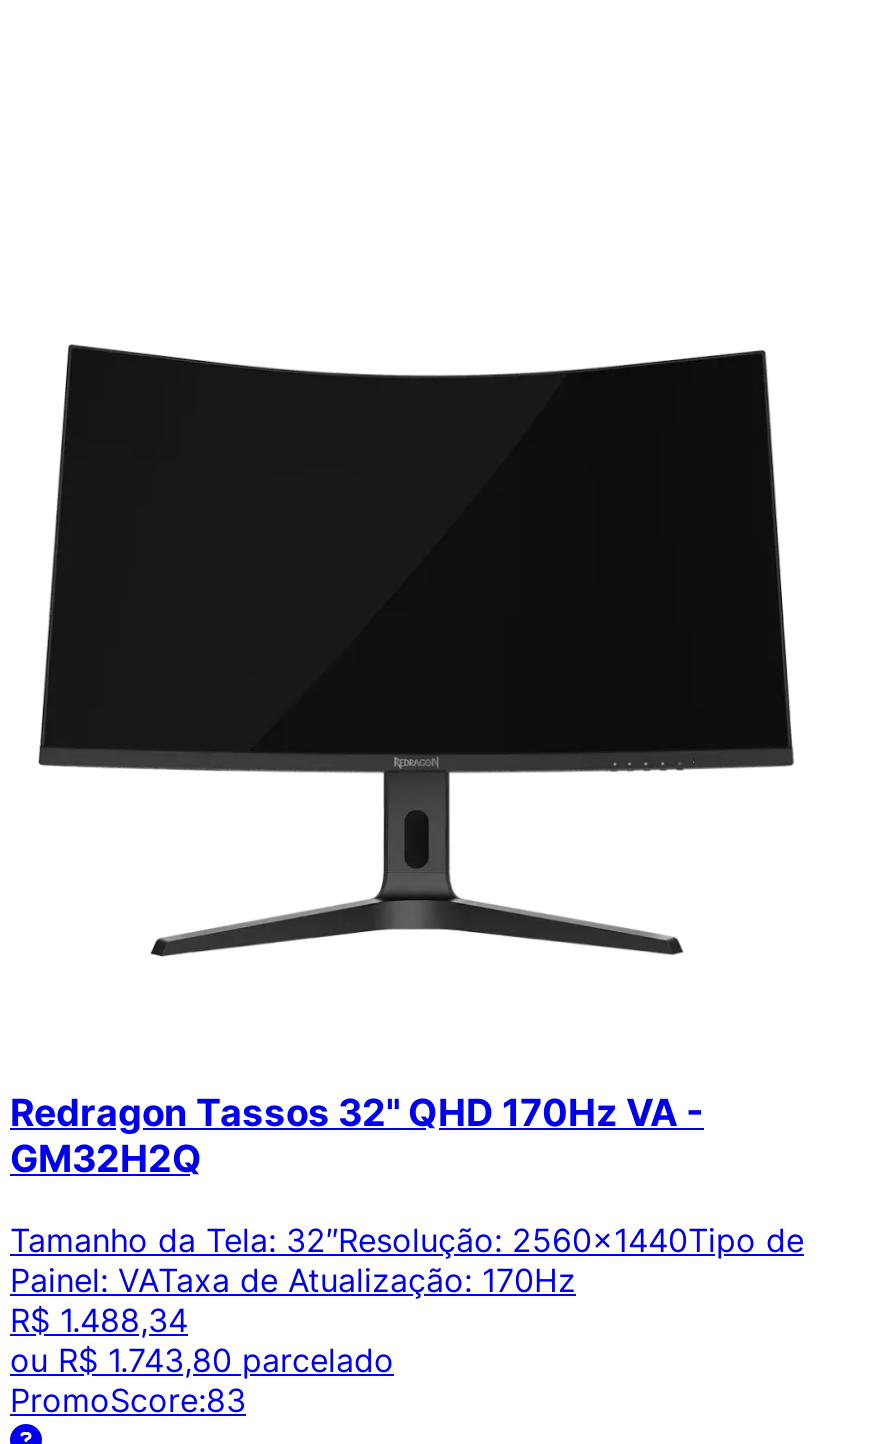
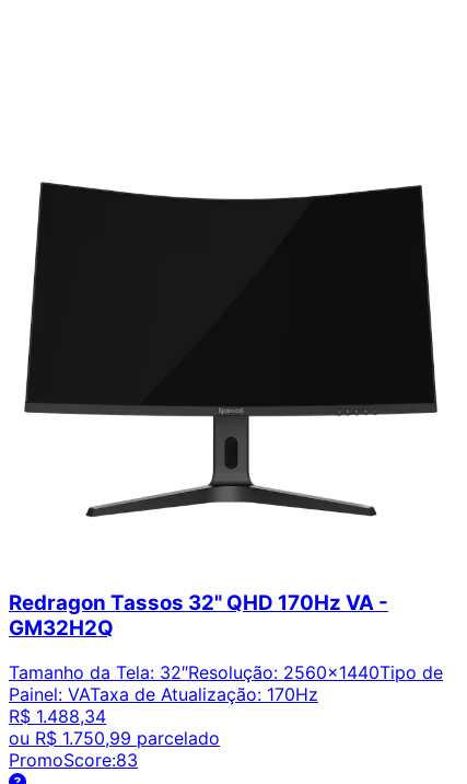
[10,1339,394,1379] ou R$ 1.743,80 parcelado -> [9,727,220,749] ou R$ 1.750,99 parcelado

